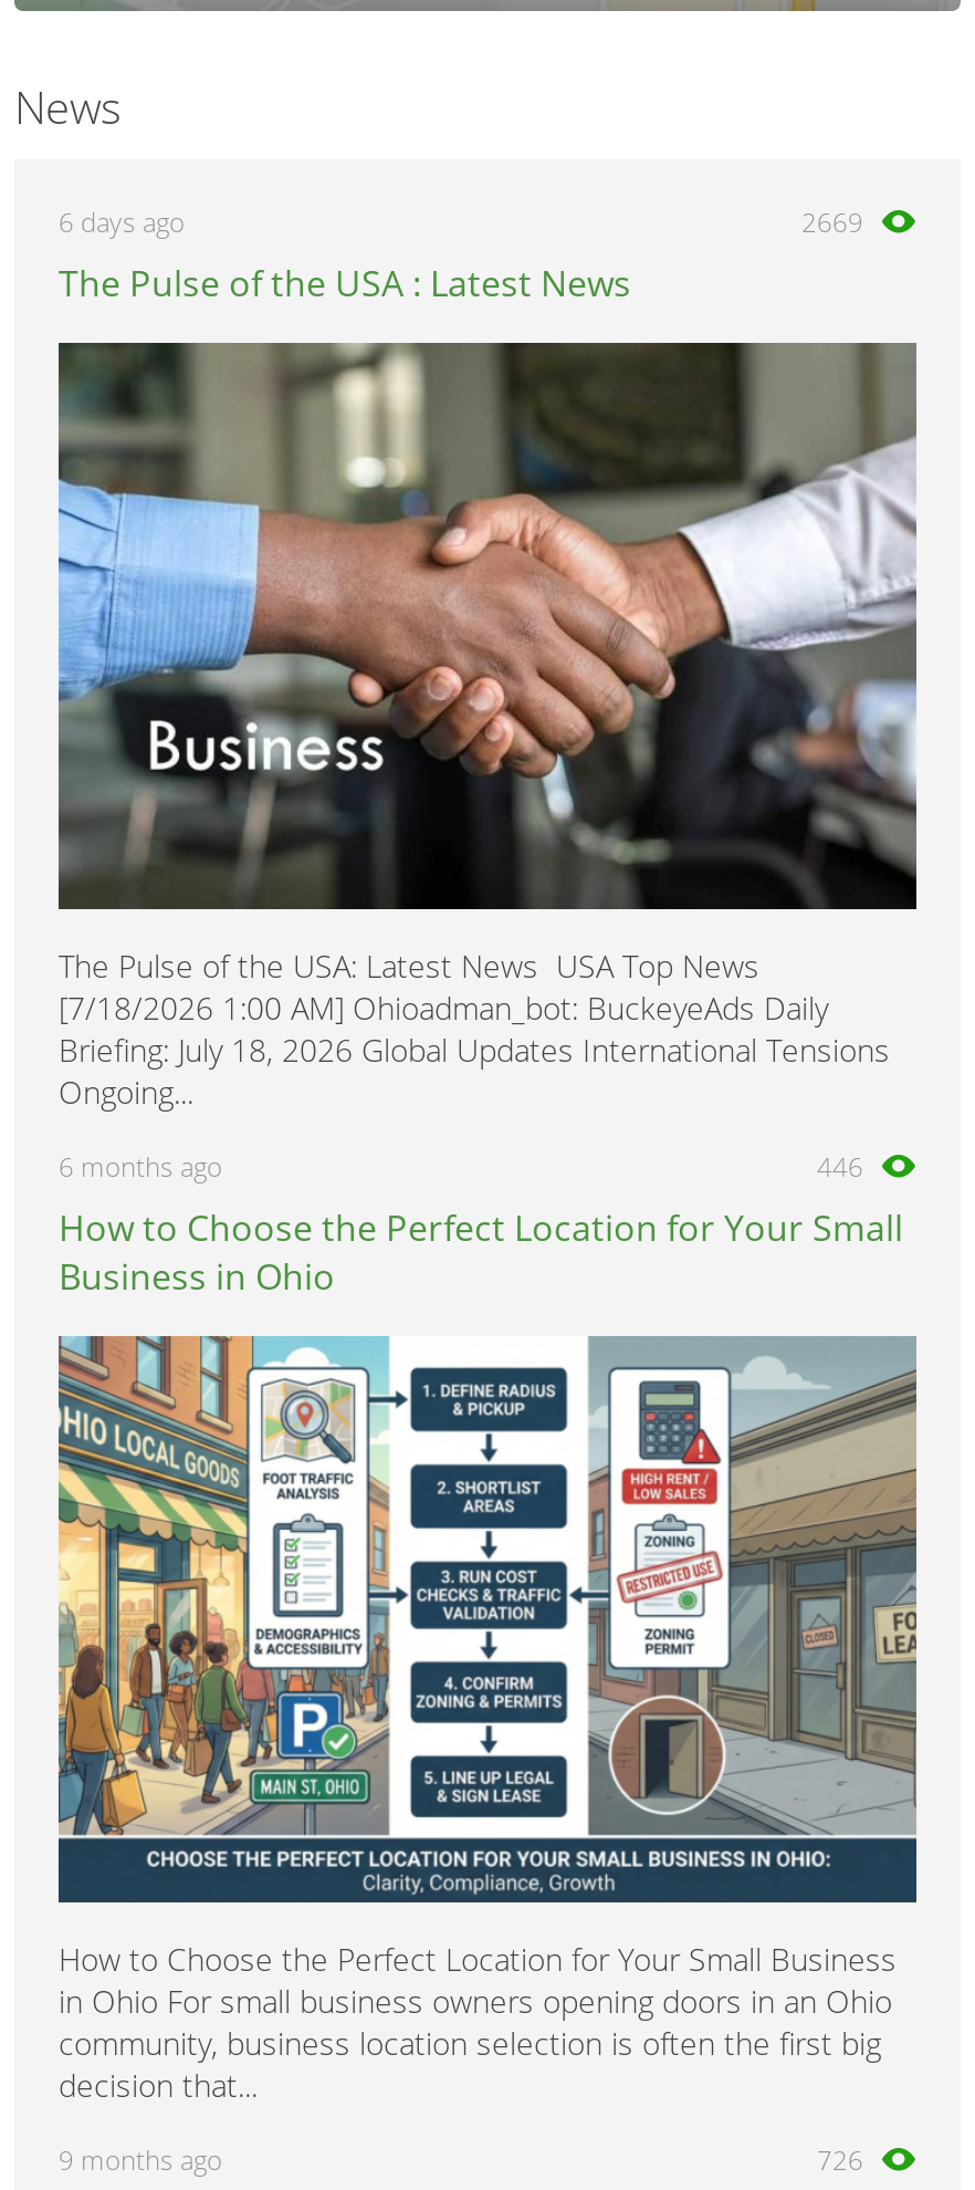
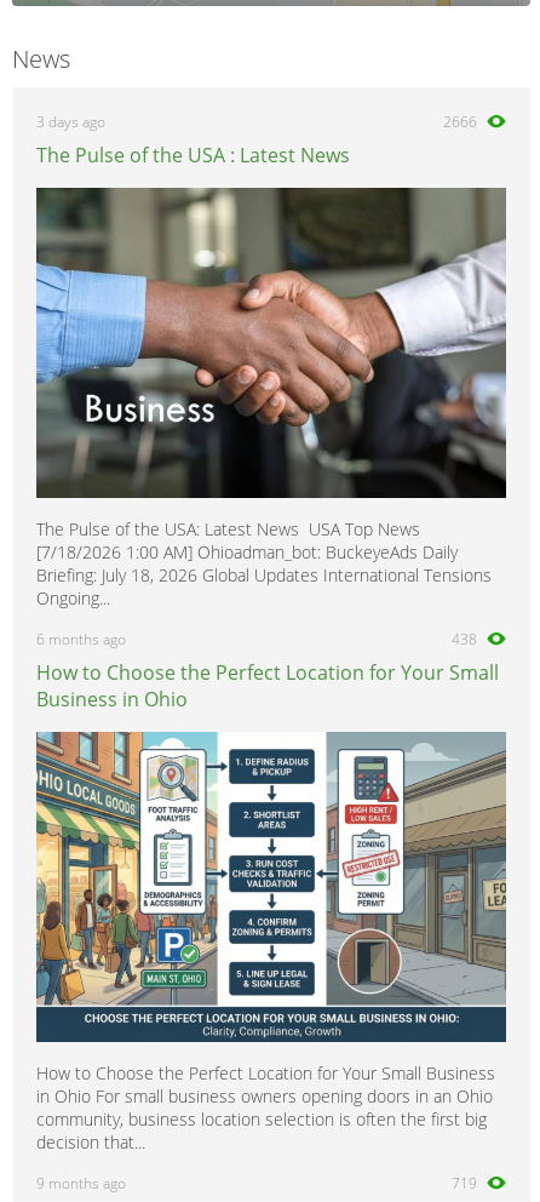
[59,204,185,241] 6 days ago -> [36,111,105,132] 3 days ago
[801,204,863,241] 2669 -> [443,111,477,132] 2666
[817,1148,863,1186] 446 -> [452,629,477,650] 438
[817,2142,863,2179] 726 -> [452,1173,477,1194] 719

